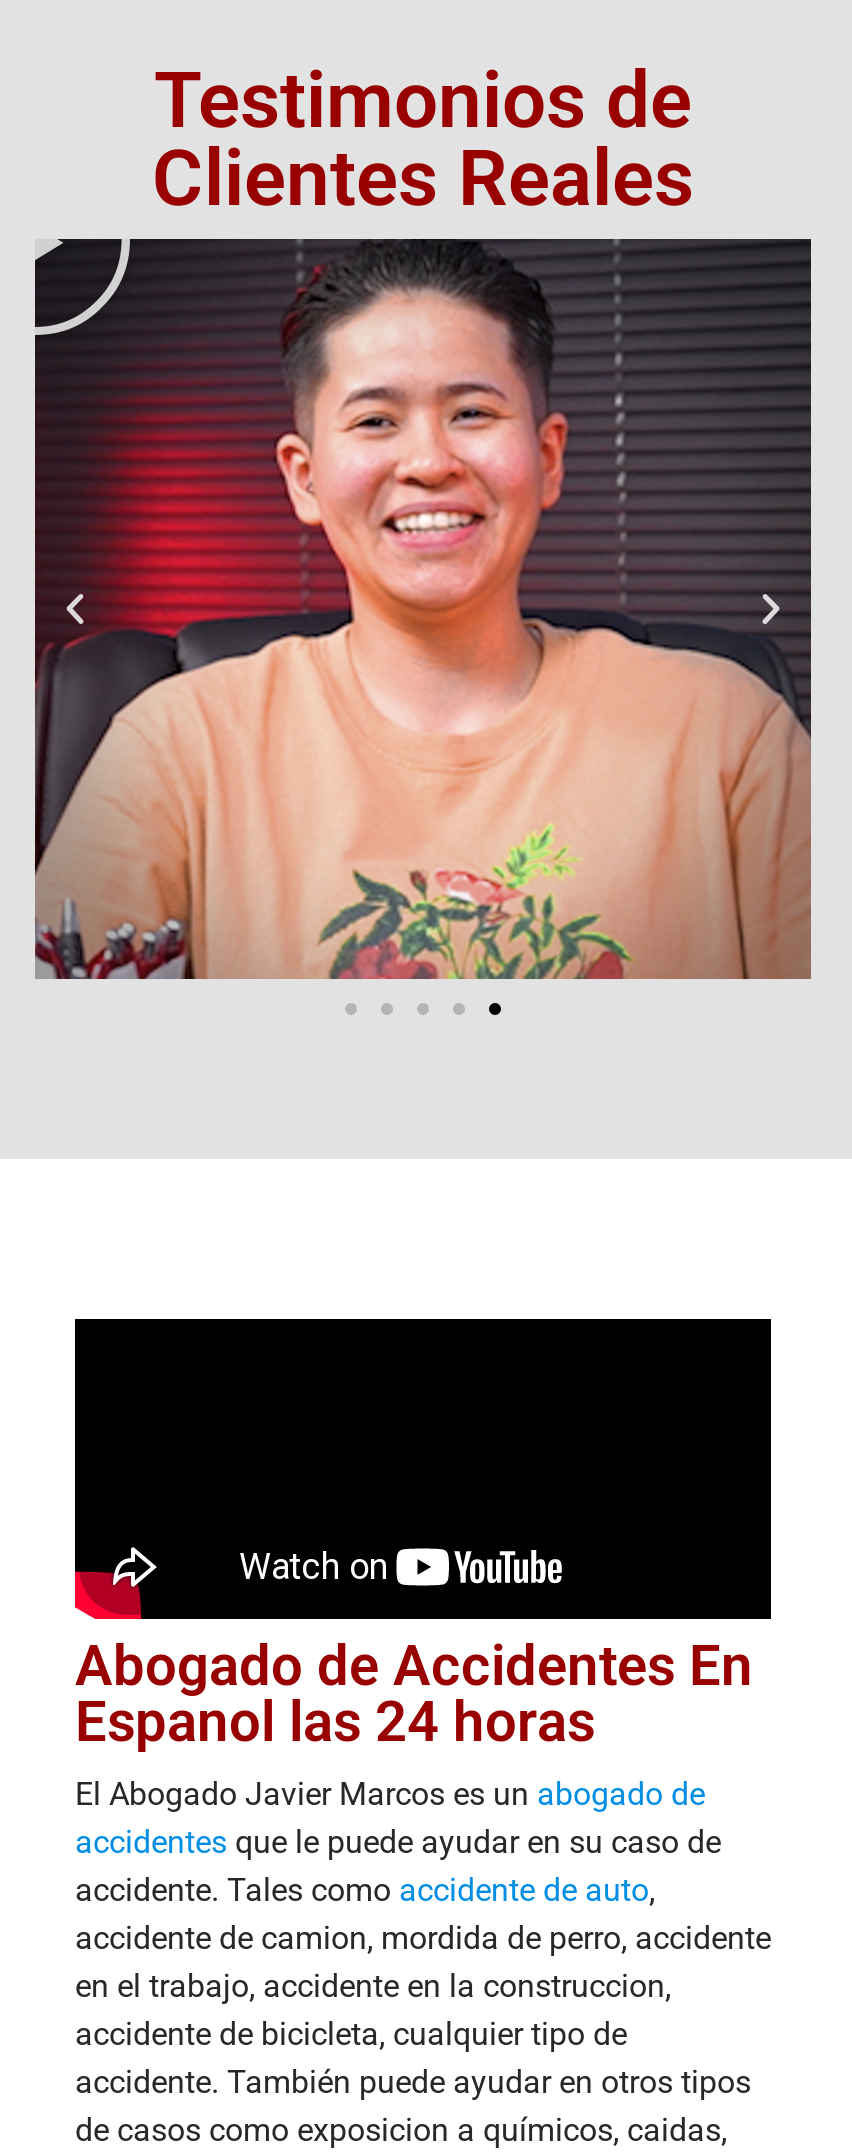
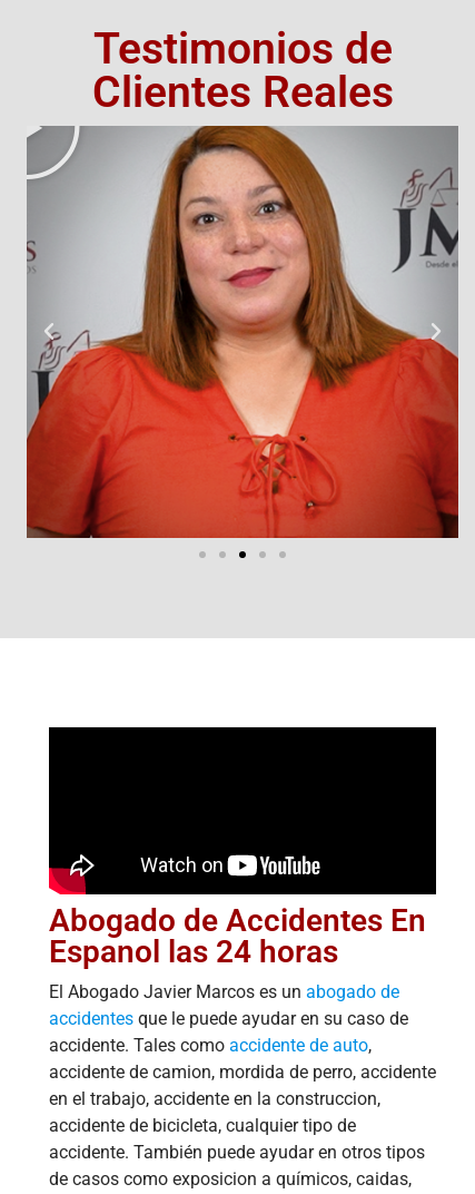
[33,238,813,980] [image] -> [26,125,459,539] [image]

